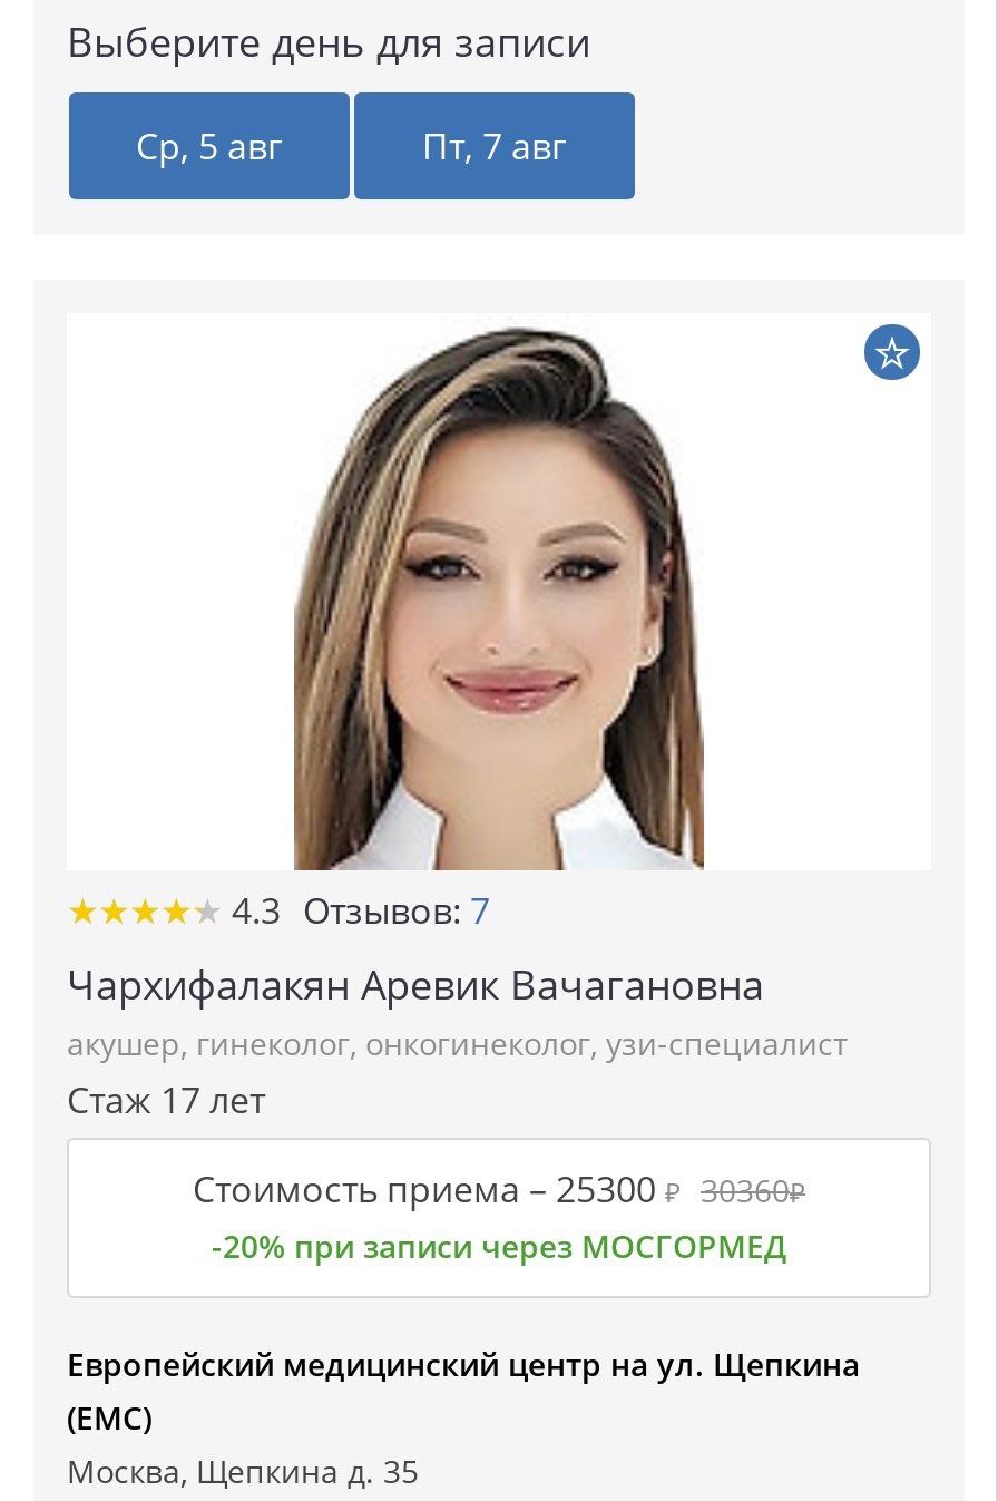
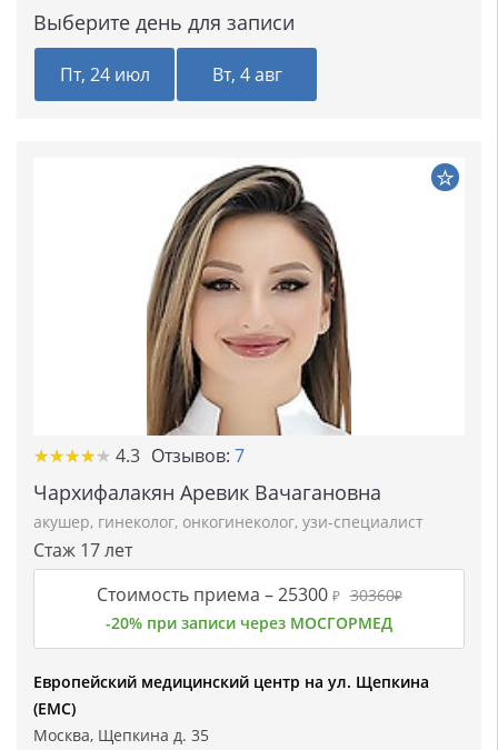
[136,121,567,170] Ср, 5 авг | Пт, 7 авг -> [59,62,282,87] Пт, 24 июл | Вт, 4 авг

